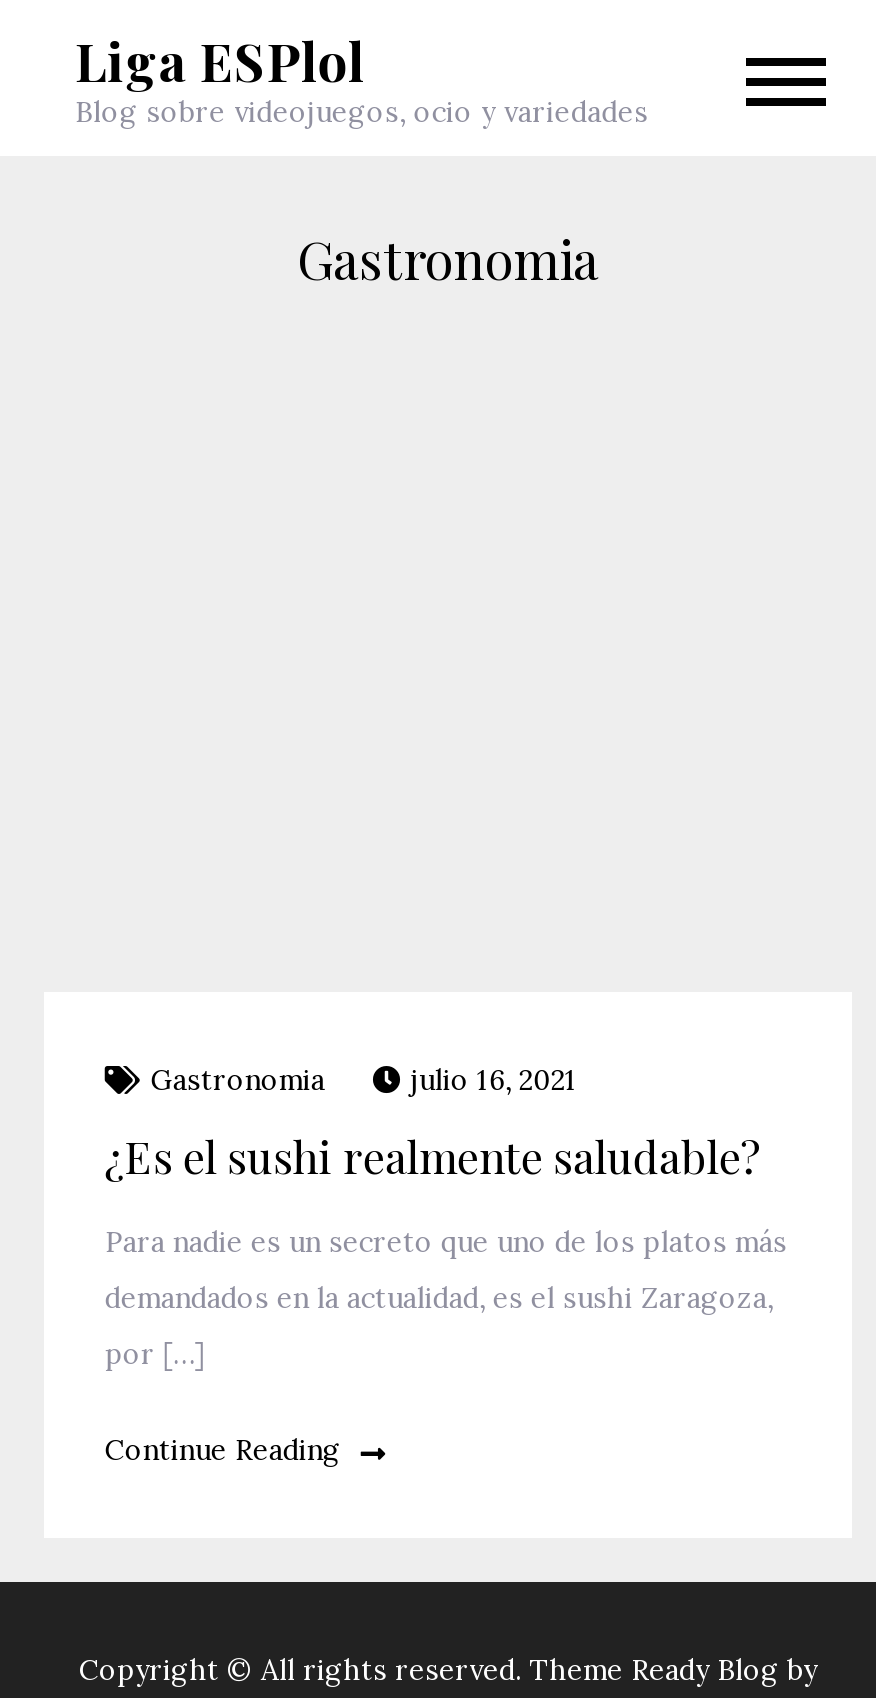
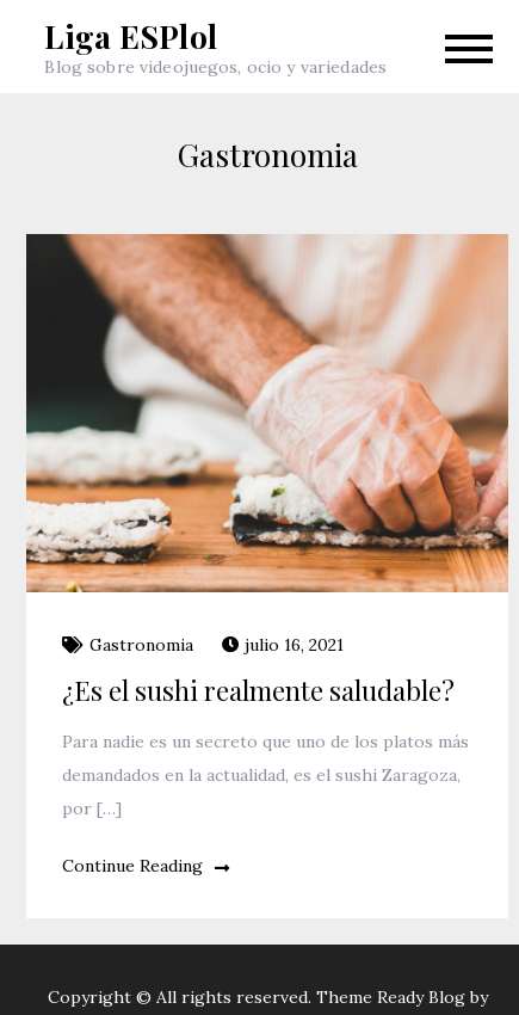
none -> [25,233,509,593] [image]

